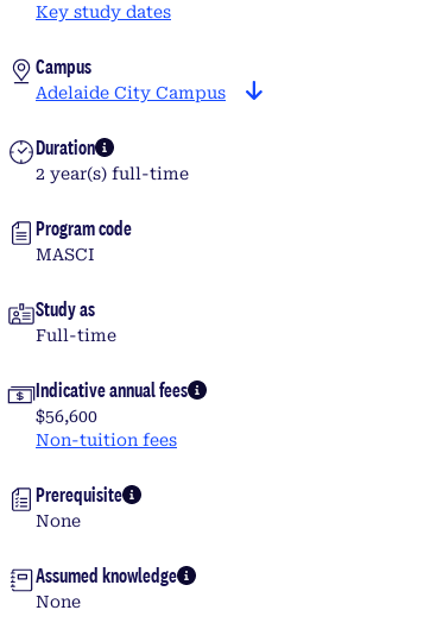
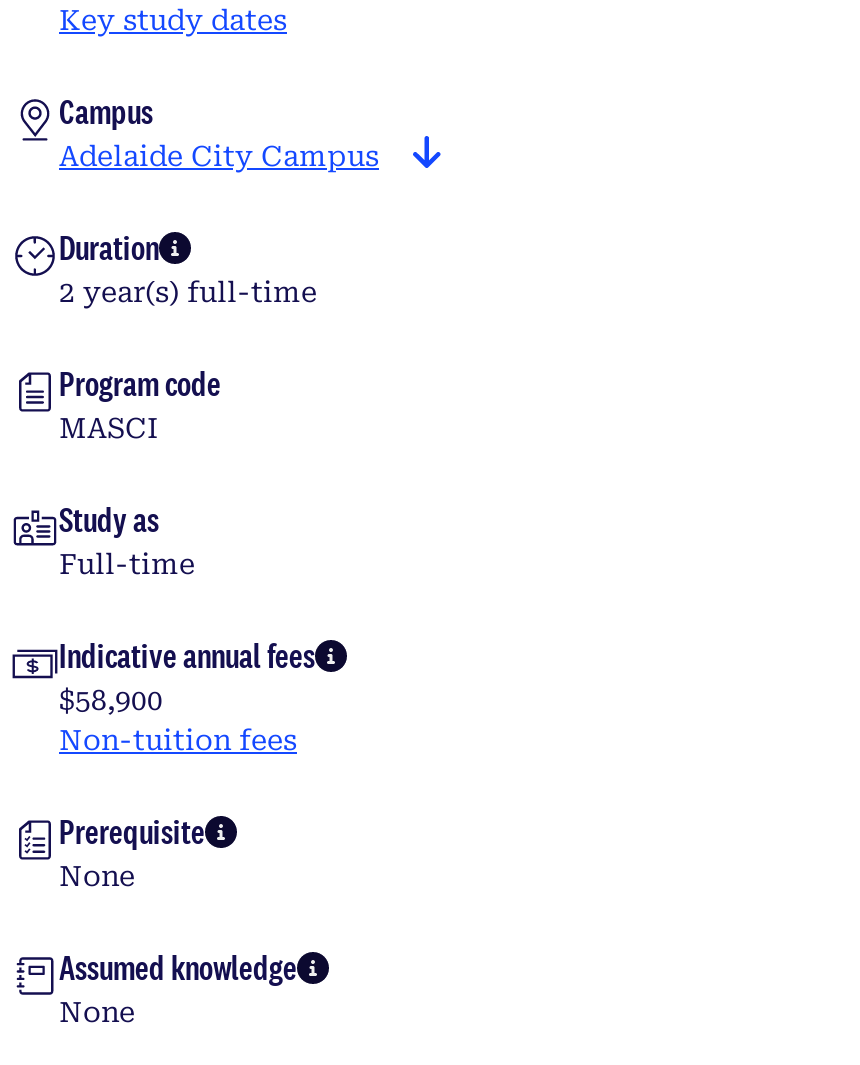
[36,407,97,426] $56,600 -> [59,684,163,716] $58,900

